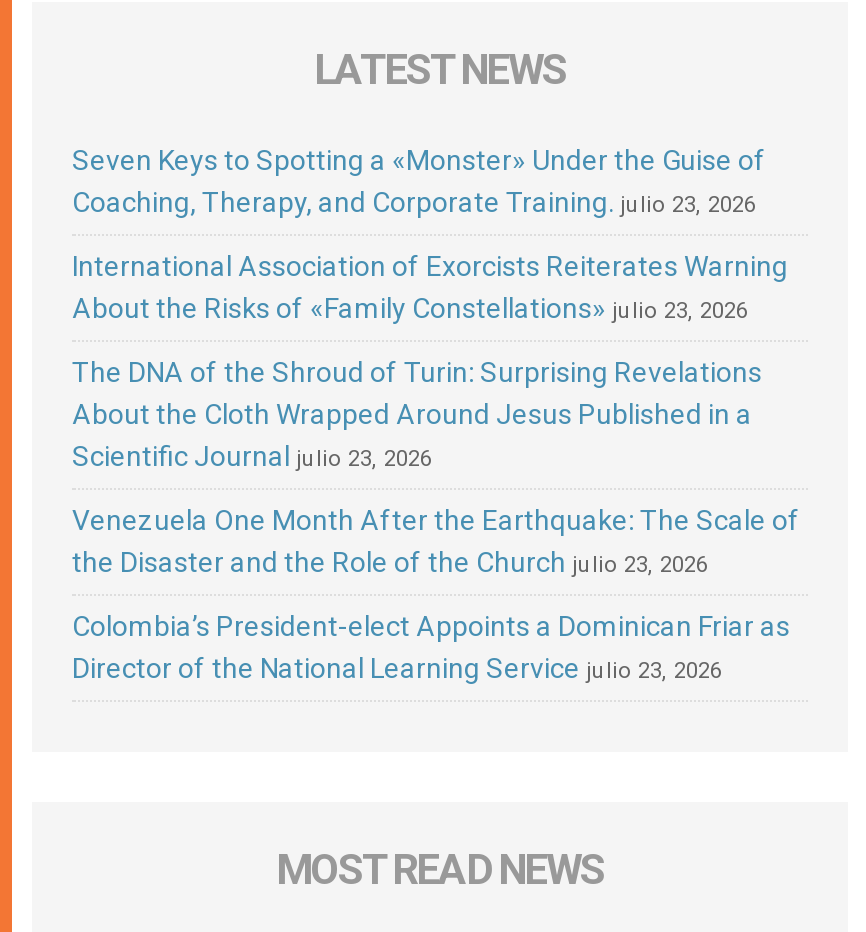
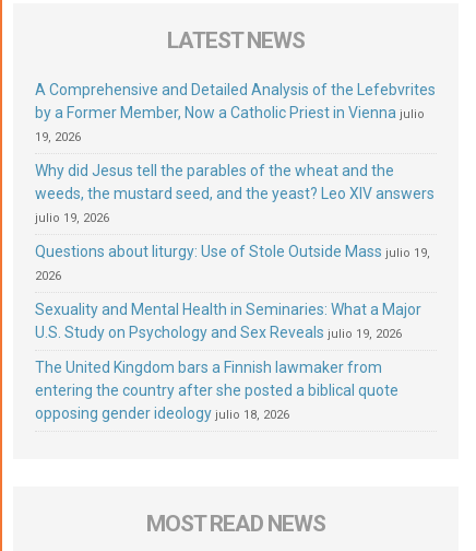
[72,143,800,683] Seven Keys to Spotting a «Monster» Under the Guise of | Coaching, Therapy, and Corporate Training. julio 23, 2026 | International Association of Exorcists Reiterates Warning | About the Risks of «Family Constellations» julio 23, 2026 | The DNA of the Shroud of Turin: Surprising Revelations | About the Cloth Wrapped Around Jesus Published in a | Scientific Journal julio 23, 2026 | Venezuela One Month After the Earthquake: The Scale of | the Disaster and the Role of the Church julio 23, 2026 | Colombia’s President-elect Appoints a Dominican Friar as | Director of the National Learning Service julio 23, 2026 -> [35,80,436,422] A Comprehensive and Detailed Analysis of the Lefebvrites | by a Former Member, Now a Catholic Priest in Vienna julio | 19, 2026 | Why did Jesus tell the parables of the wheat and the | weeds, the mustard seed, and the yeast? Leo XIV answers | julio 19, 2026 | Questions about liturgy: Use of Stole Outside Mass julio 19, | 2026 | Sexuality and Mental Health in Seminaries: What a Major | U.S. Study on Psychology and Sex Reveals julio 19, 2026 | The United Kingdom bars a Finnish lawmaker from | entering the country after she posted a biblical quote | opposing gender ideology julio 18, 2026

